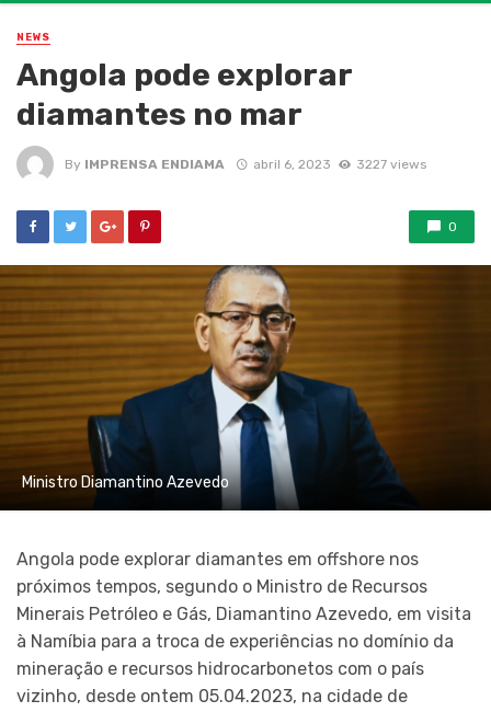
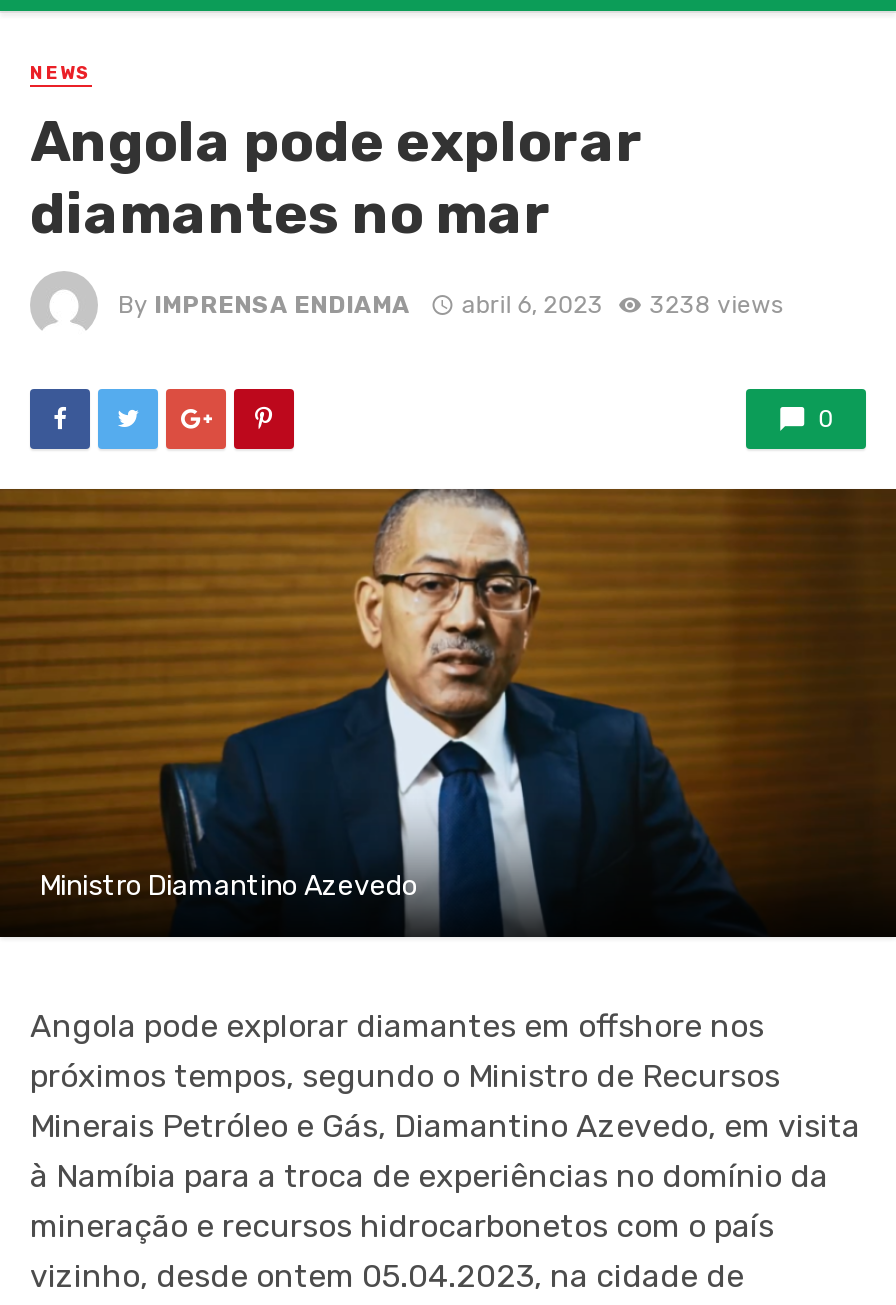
[65,156,426,172] By IMPRENSA ENDIAMA abril 6, 2023 3227 views -> [118,290,783,318] By IMPRENSA ENDIAMA abril 6, 2023 3238 views

